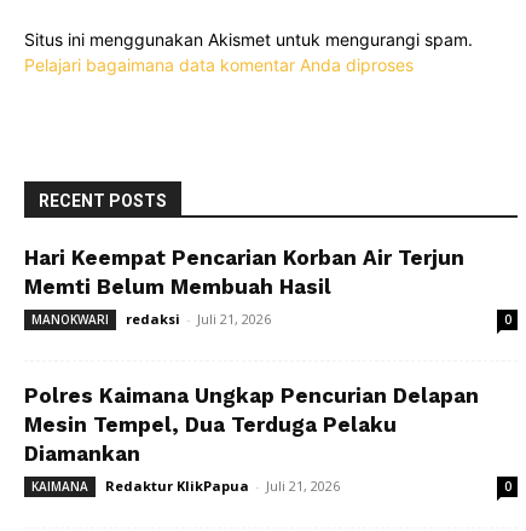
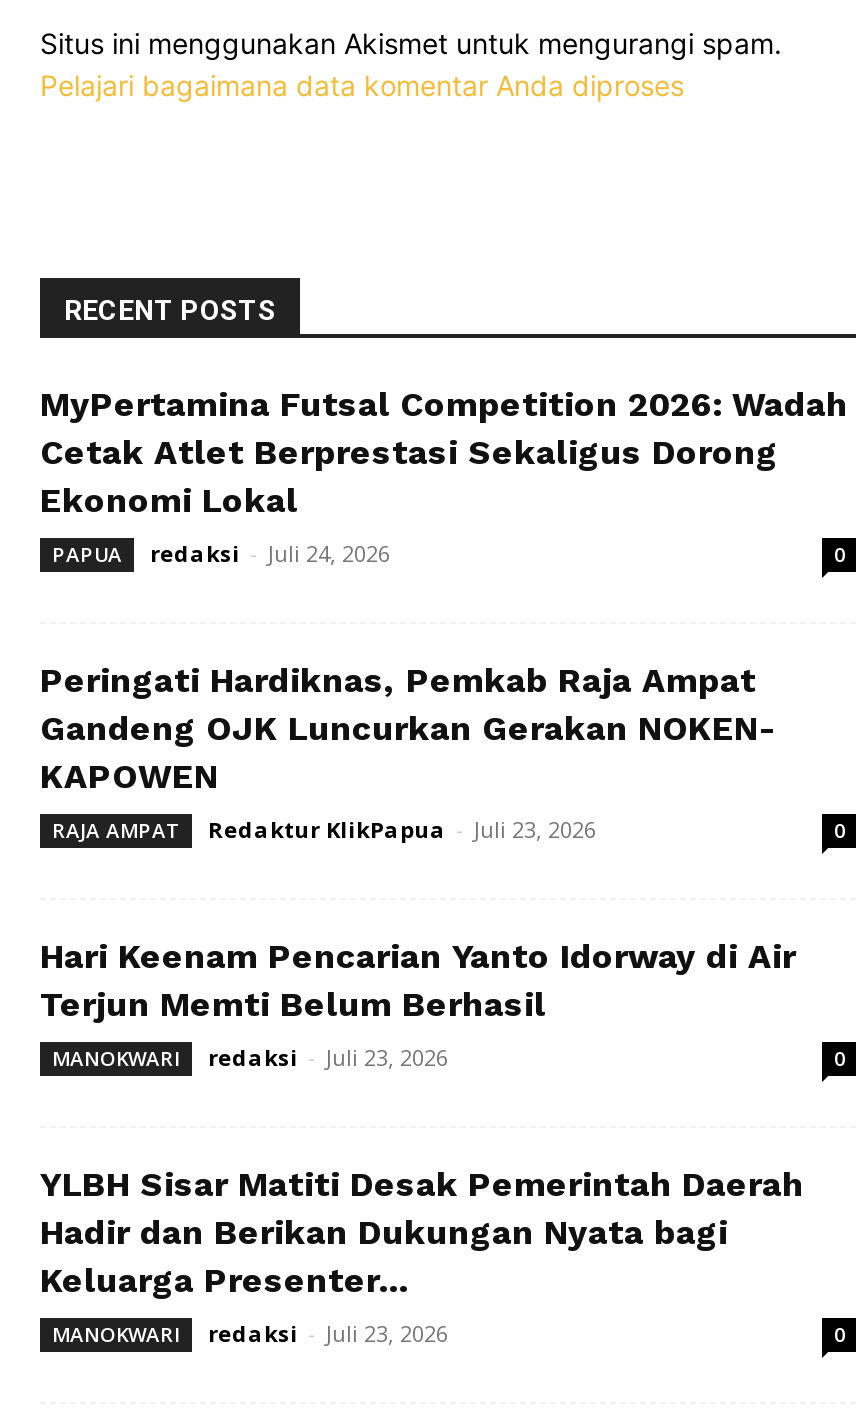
[24,246,464,299] Hari Keempat Pencarian Korban Air Terjun | Memti Belum Membuah Hasil -> [40,383,848,1023] MyPertamina Futsal Competition 2026: Wadah | Cetak Atlet Berprestasi Sekaligus Dorong | Ekonomi Lokal | PAPUA | redaksi - Juli 24, 2026 | 0 | Peringati Hardiknas, Pemkab Raja Ampat | Gandeng OJK Luncurkan Gerakan NOKEN- | KAPOWEN | RAJA AMPAT | Redaktur KlikPapua - Juli 23, 2026 | 0 | Hari Keenam Pencarian Yanto Idorway di Air | Terjun Memti Belum Berhasil
[31,310,271,328] MANOKWARI redaksi - Juli 21, 2026 -> [52,1041,448,1071] MANOKWARI redaksi - Juli 23, 2026
[24,383,479,466] Polres Kaimana Ungkap Pencurian Delapan | Mesin Tempel, Dua Terduga Pelaku | Diamankan -> [40,1163,804,1299] YLBH Sisar Matiti Desak Pemerintah Daerah | Hadir dan Berikan Dukungan Nyata bagi | Keluarga Presenter...
[31,477,340,495] KAIMANA | Redaktur KlikPapua - Juli 21, 2026 -> [52,1317,448,1347] MANOKWARI | redaksi - Juli 23, 2026

